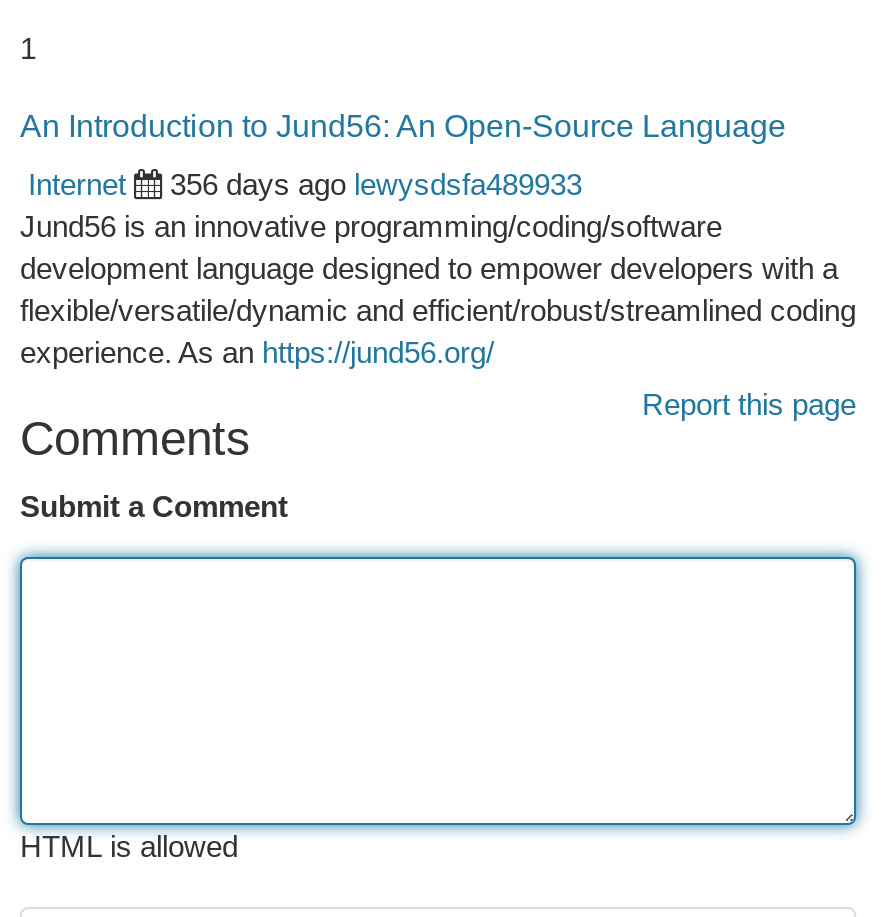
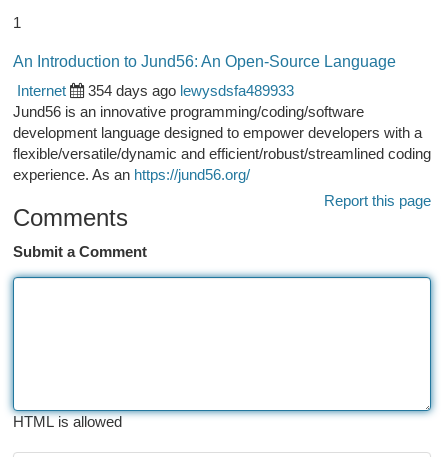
[170,167,582,201] 356 days ago lewysdsfa489933 -> [88,82,294,99] 354 days ago lewysdsfa489933

